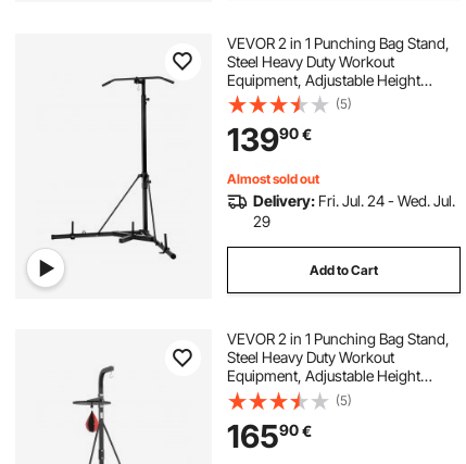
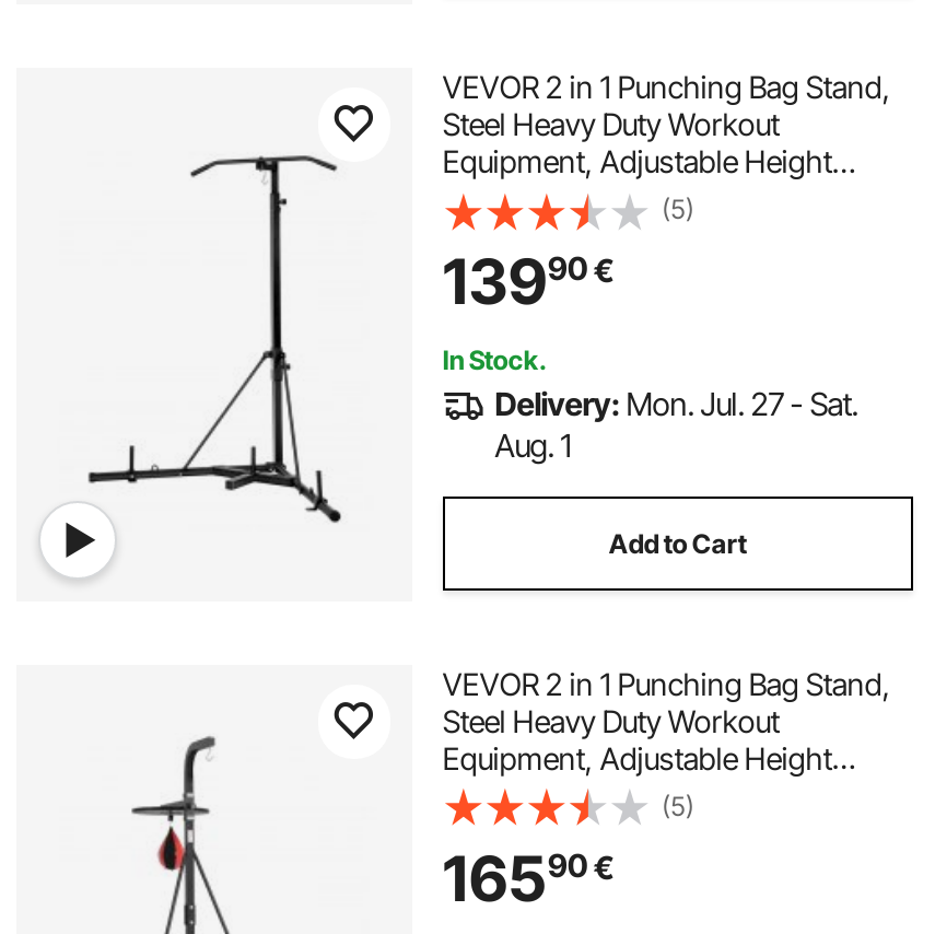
[227,171,455,230] Almost sold out | Delivery: Fri. Jul. 24 - Wed. Jul. | 29 -> [442,344,858,463] In Stock. | Delivery: Mon. Jul. 27 - Sat. | Aug. 1

